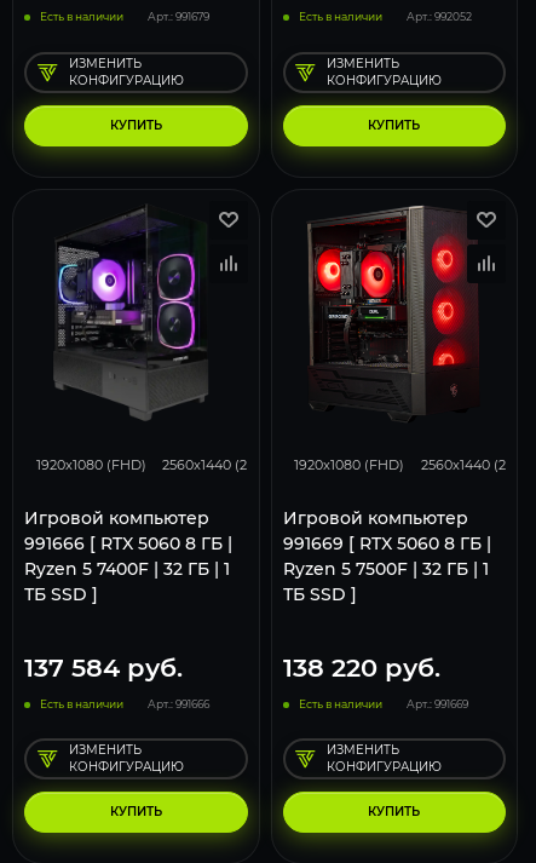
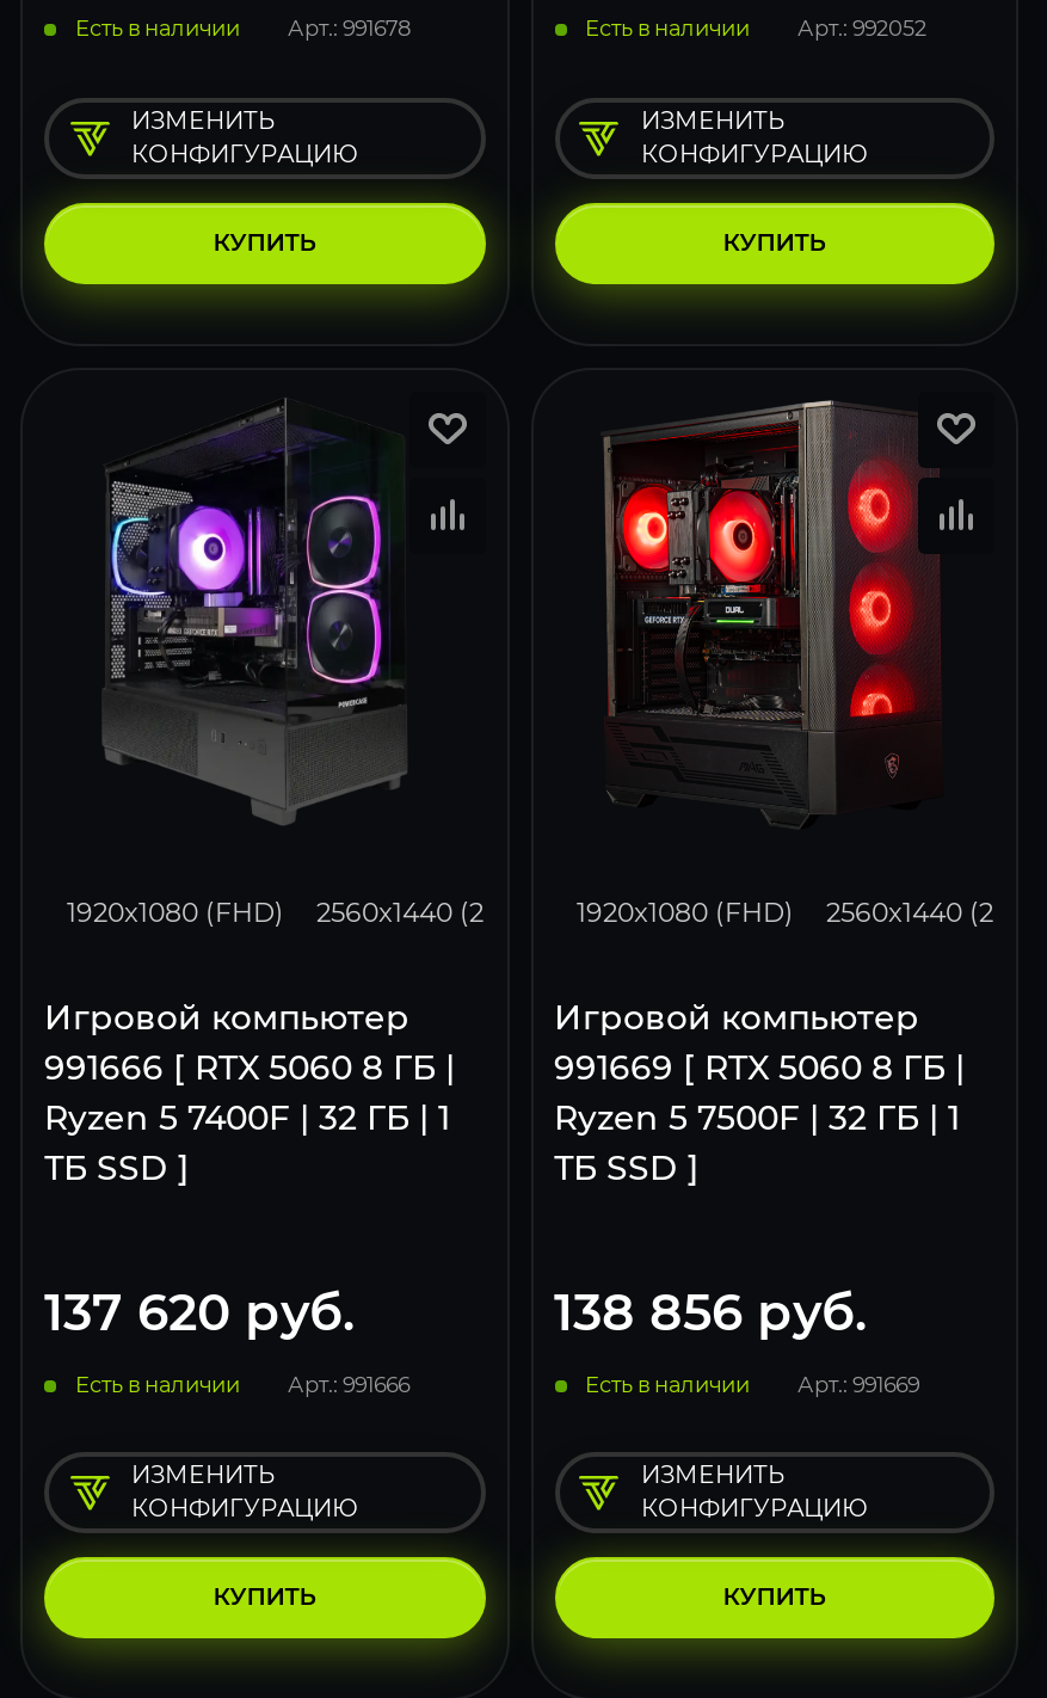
[40,10,209,23] Есть в наличии Арт.: 991679 -> [75,15,412,41] Есть в наличии Арт.: 991678
[24,652,183,683] 137 584 руб. -> [44,1282,355,1342] 137 620 руб.
[283,652,440,683] 138 220 руб. -> [554,1282,867,1342] 138 856 руб.

